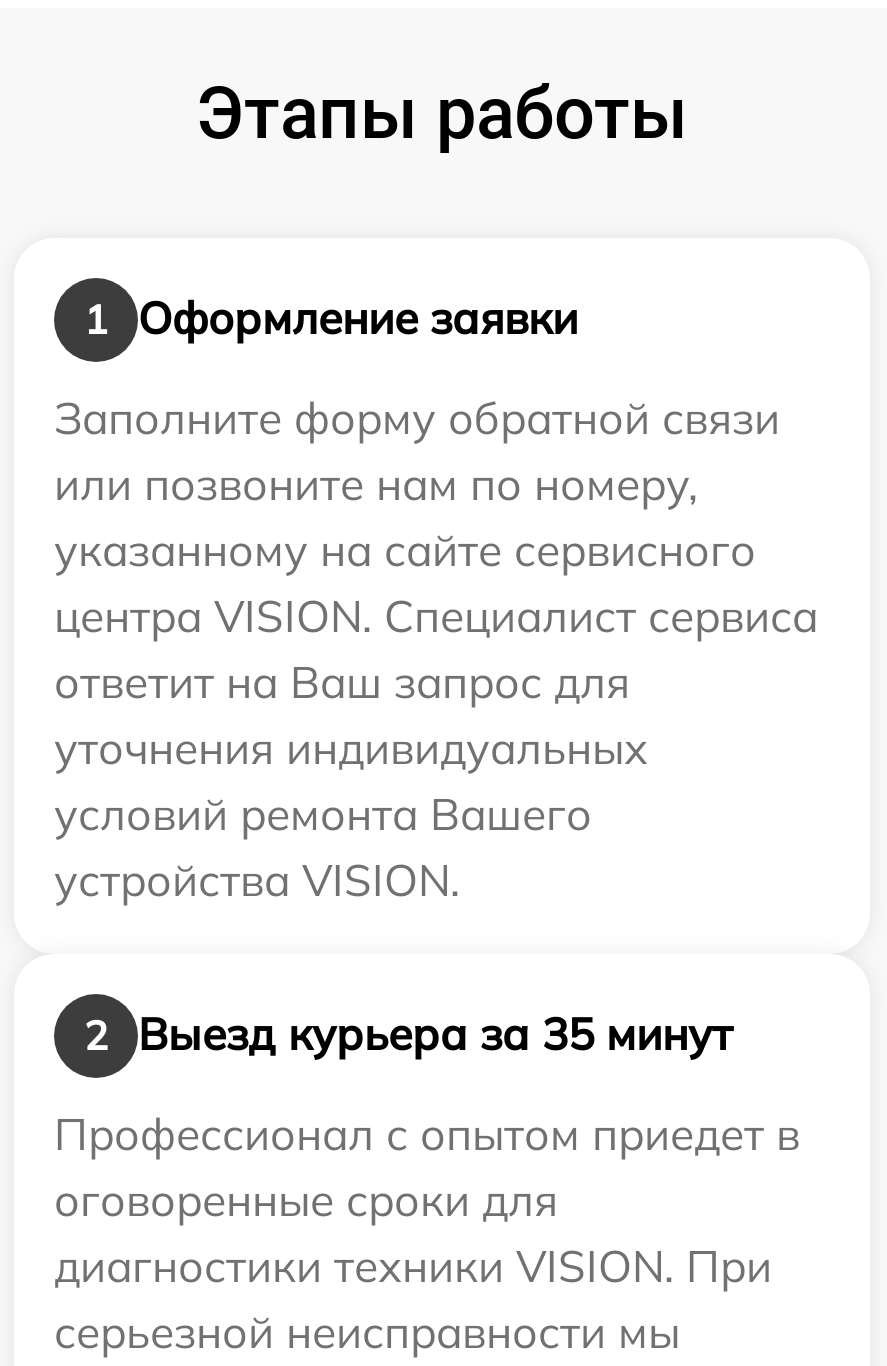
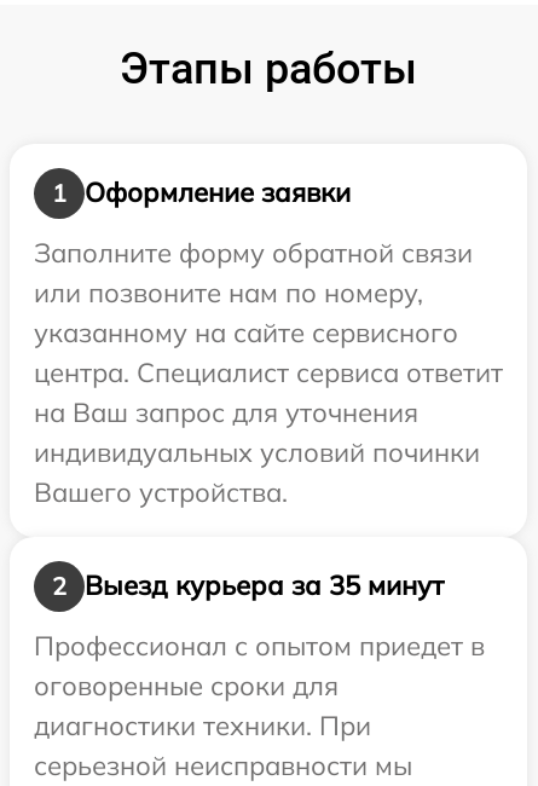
[54,588,818,908] центра VISION. Специалист сервиса | ответит на Ваш запрос для | уточнения индивидуальных | условий ремонта Вашего | устройства VISION. -> [34,355,503,509] центра. Специалист сервиса ответит | на Ваш запрос для уточнения | индивидуальных условий починки | Вашего устройства.
[54,1238,772,1294] диагностики техники VISION. При -> [34,708,371,742] диагностики техники. При

